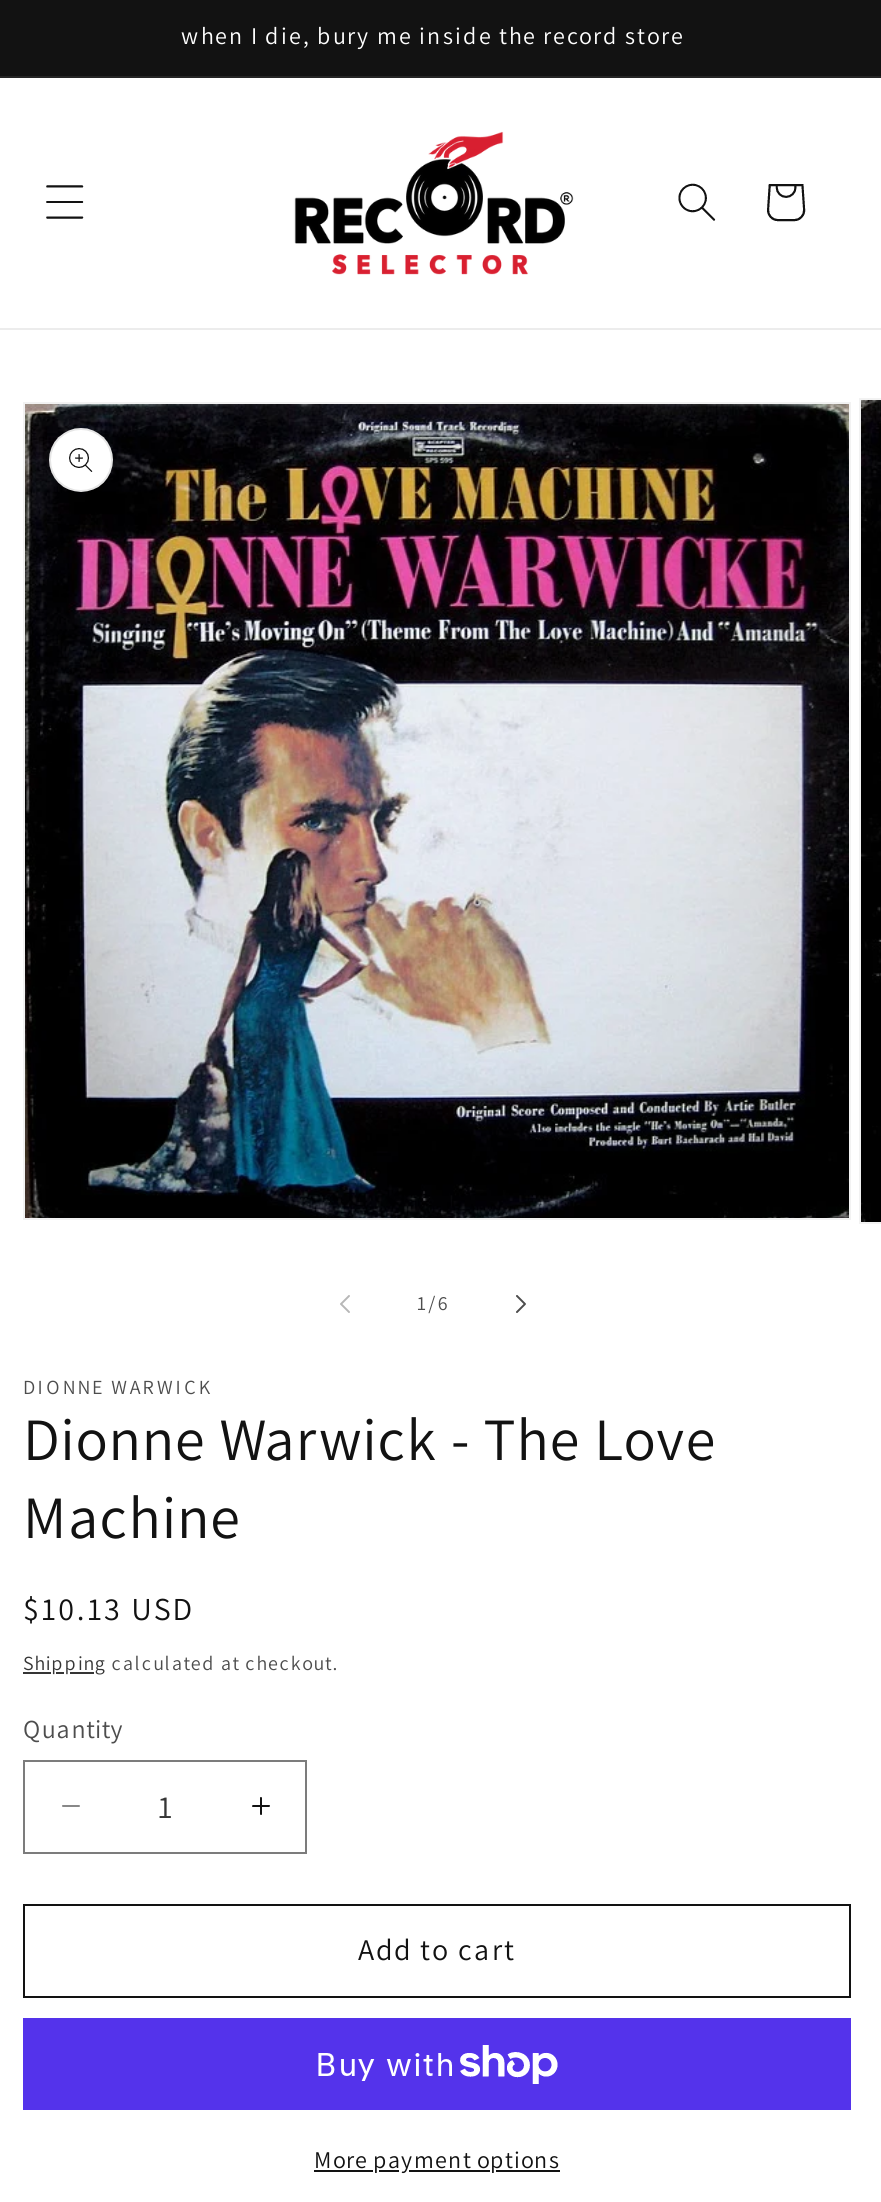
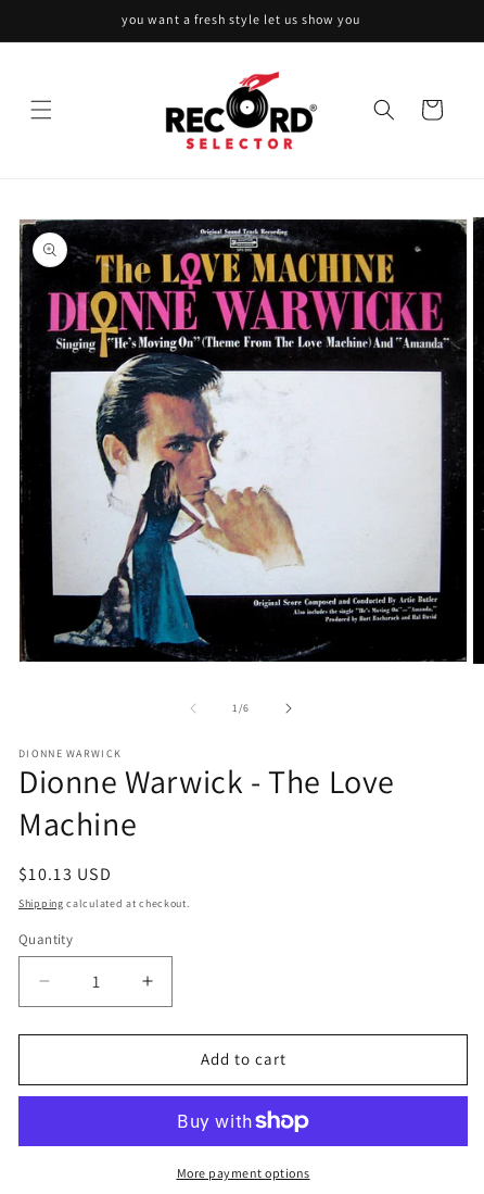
[181,20,685,50] when I die, bury me inside the record store -> [122,11,360,27] you want a fresh style let us show you

